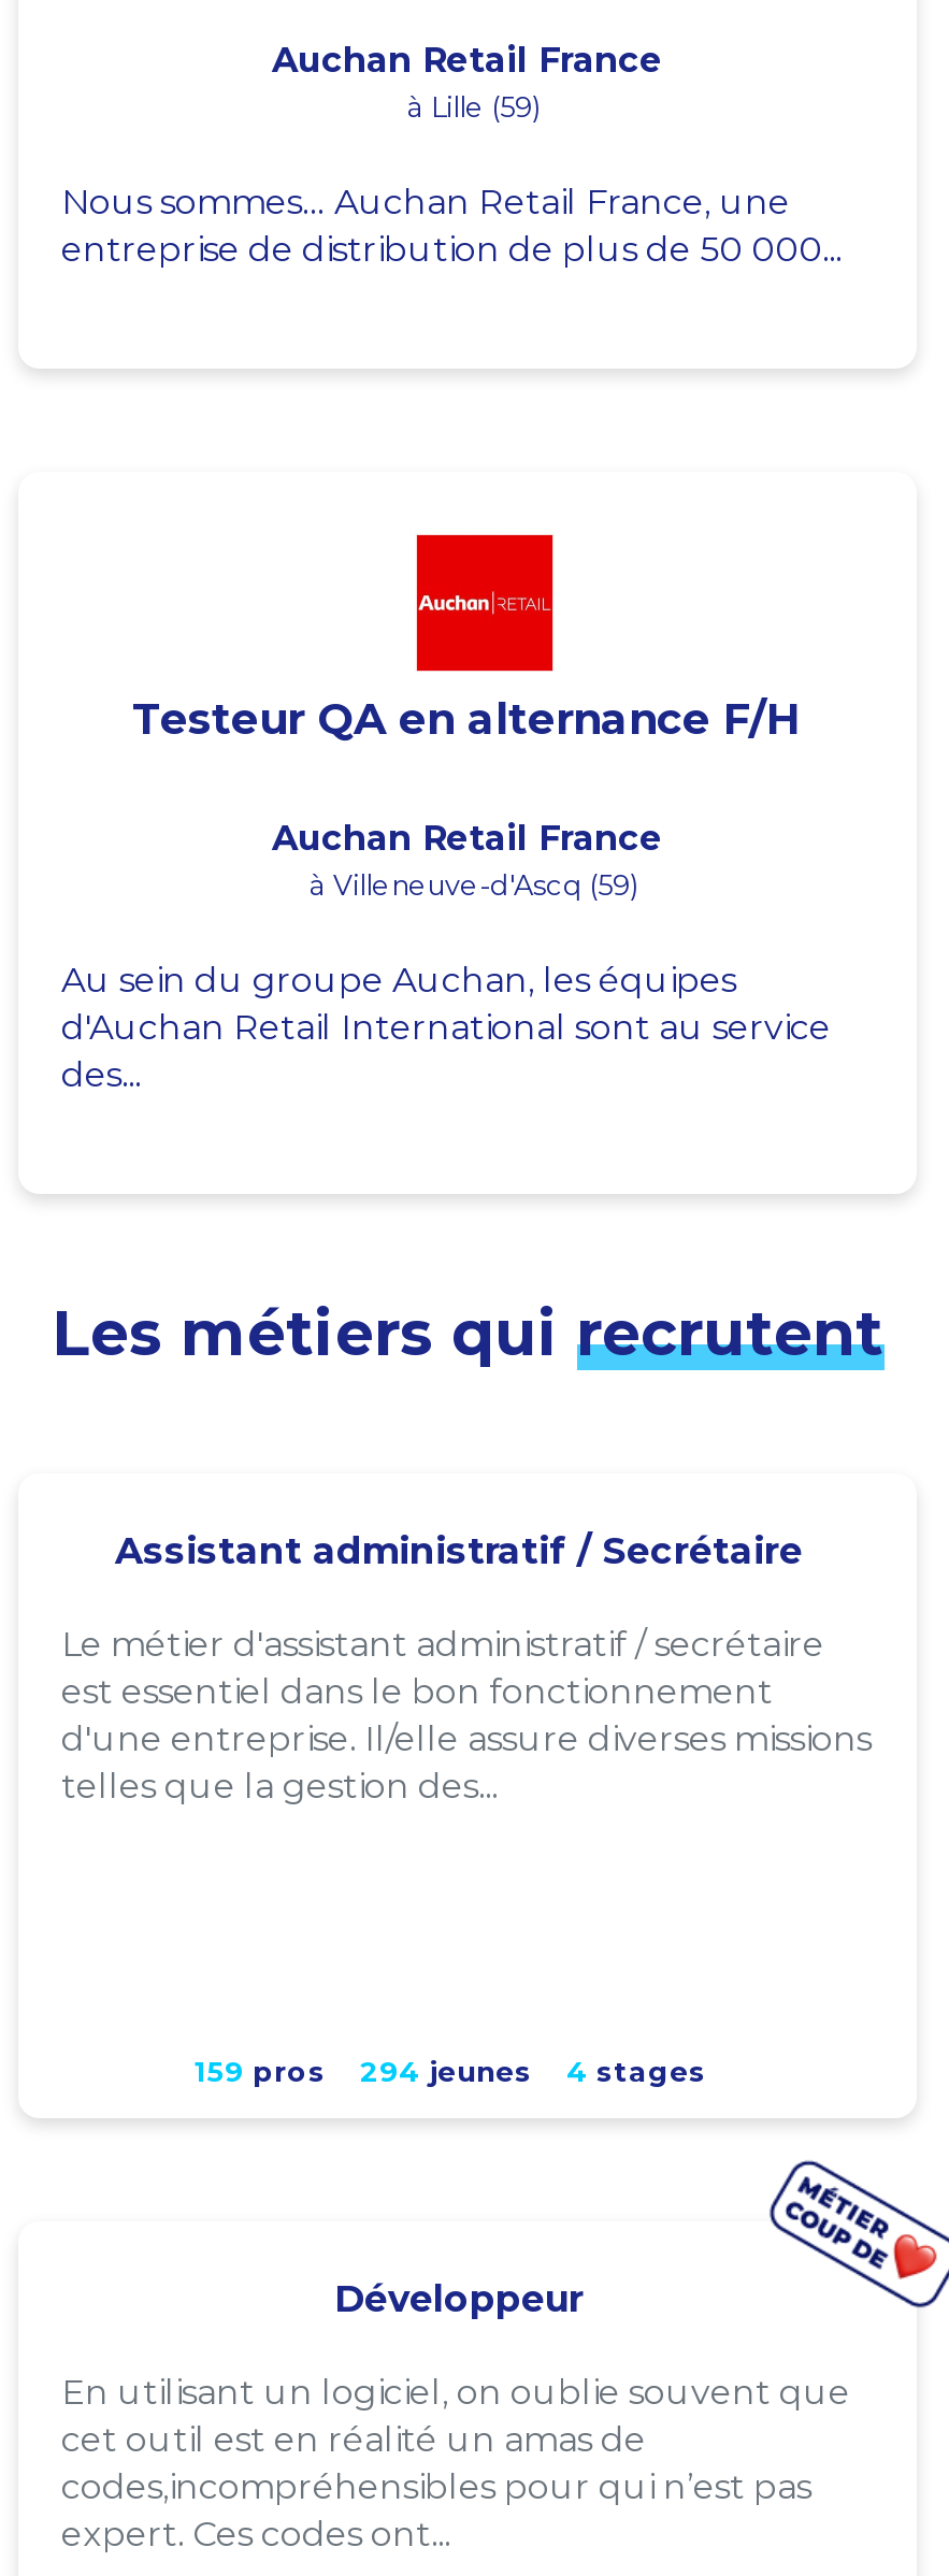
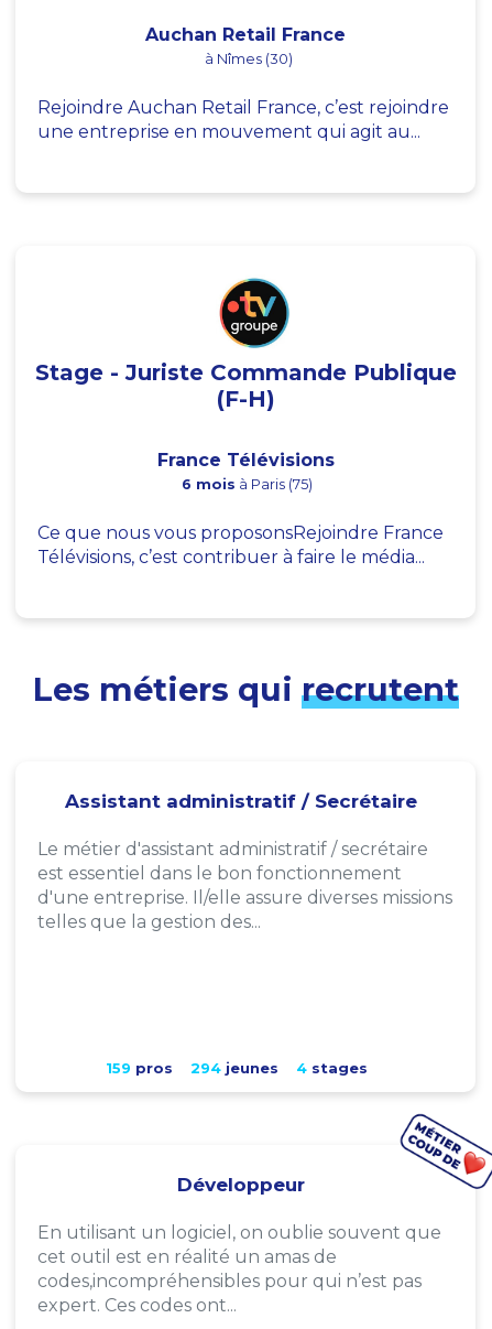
[401,90,541,123] à Lille (59) -> [201,50,293,67] à Nîmes (30)
[61,181,842,269] Nous sommes… Auchan Retail France, une | entreprise de distribution de plus de 50 000... -> [37,96,449,142] Rejoindre Auchan Retail France, c’est rejoindre | une entreprise en mouvement qui agit au...
[132,532,803,744] [image] | Testeur QA en alternance F/H -> [35,277,456,412] [image] | Stage - Juriste Commande Publique | (F-H)
[272,817,663,901] Auchan Retail France | à Villeneuve-d'Ascq (59) -> [157,449,334,492] France Télévisions | 6 mois à Paris (75)
[61,959,831,1094] Au sein du groupe Auchan, les équipes | d'Auchan Retail International sont au service | des... -> [37,522,444,567] Ce que nous vous proposonsRejoindre France | Télévisions, c’est contribuer à faire le média...

